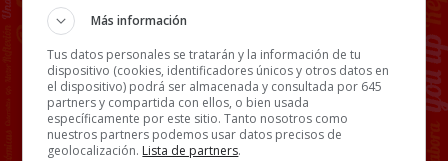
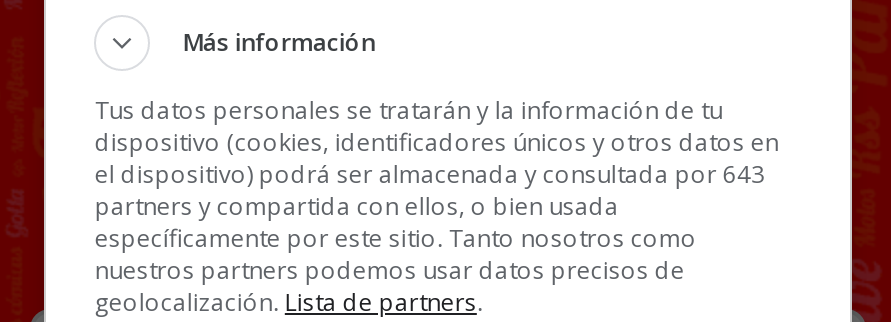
[47,78,382,95] el dispositivo) podrá ser almacenada y consultada por 645 -> [95,156,765,190] el dispositivo) podrá ser almacenada y consultada por 643

